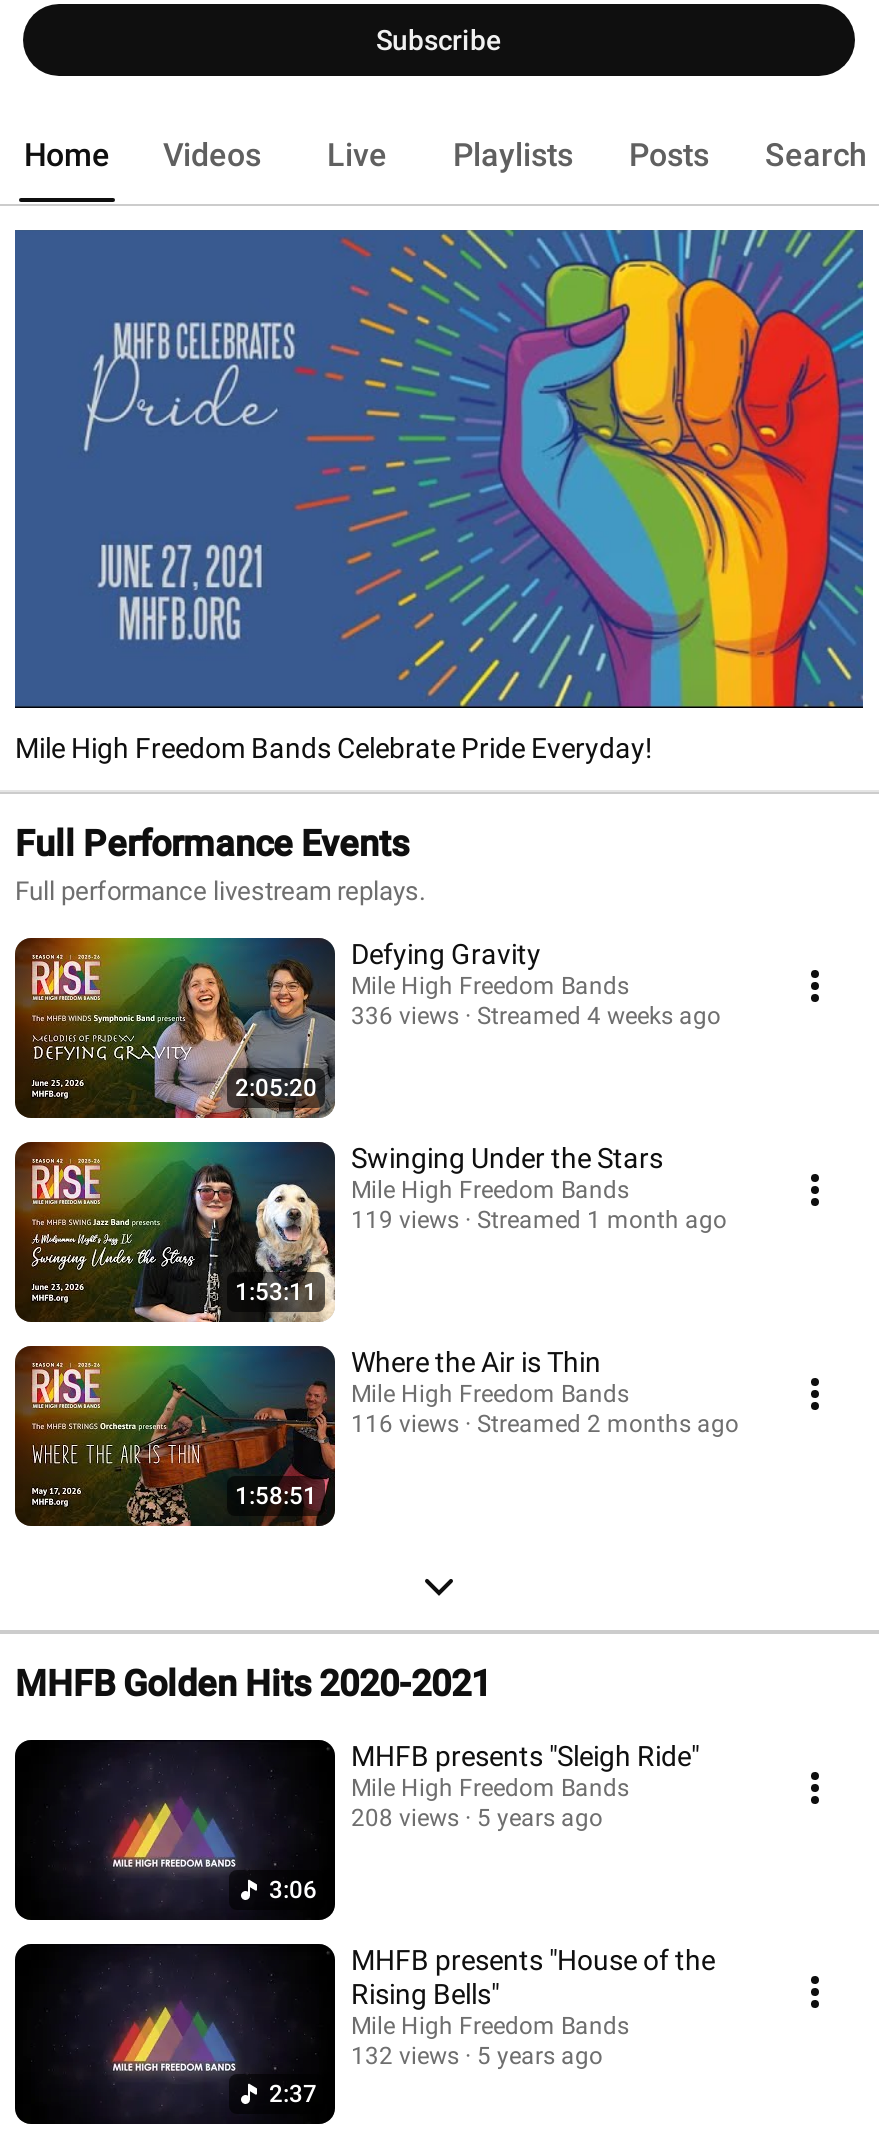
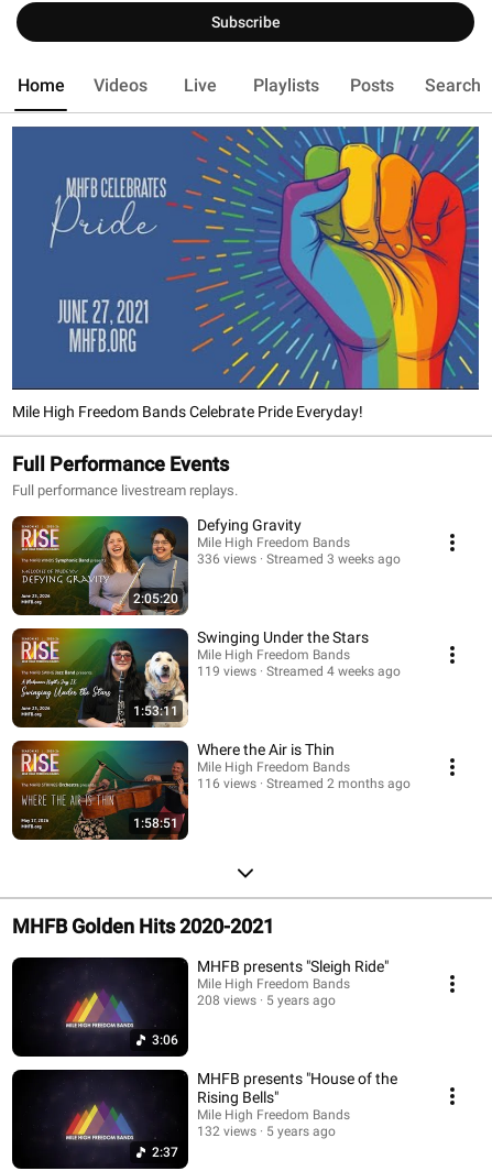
moved [477,1001,721,1029] -> [266,663,401,678]: Streamed 4 weeks ago
none -> [266,551,401,566] Streamed 3 weeks ago
[477,1205,727,1233] Streamed 1 month ago -> none

